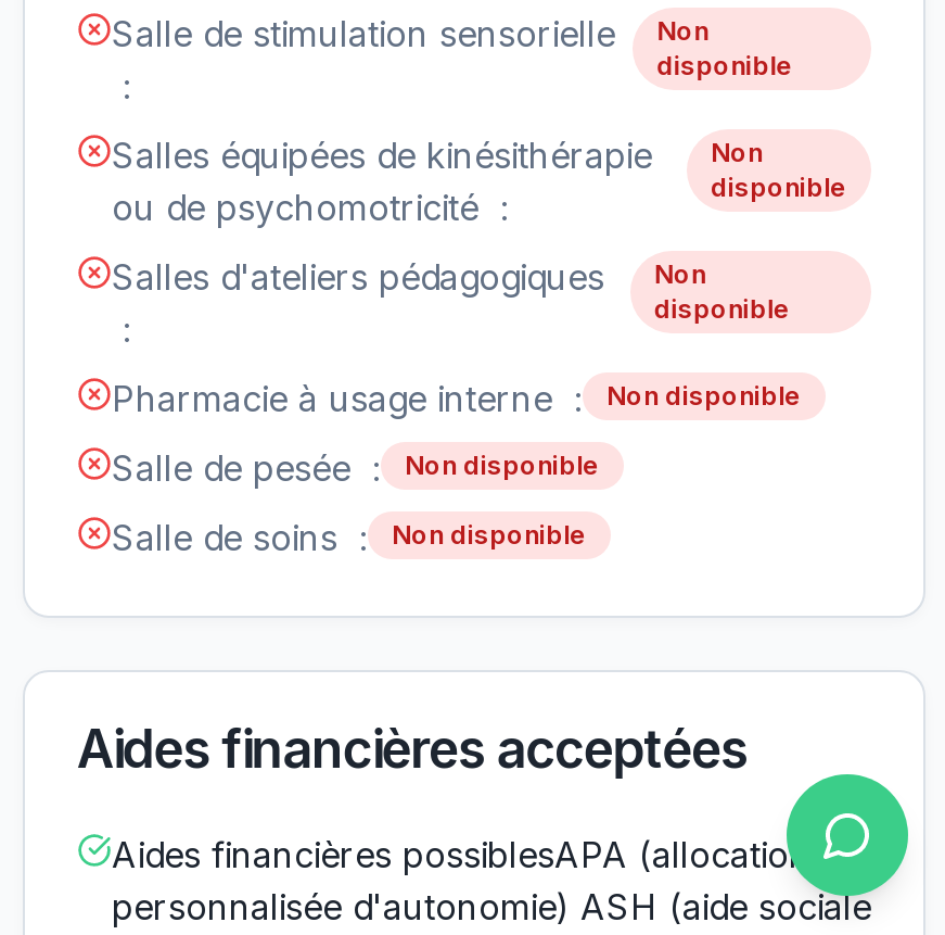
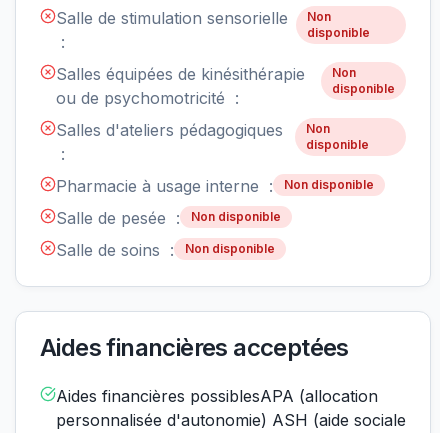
[784,772,910,892] [image] -> none

